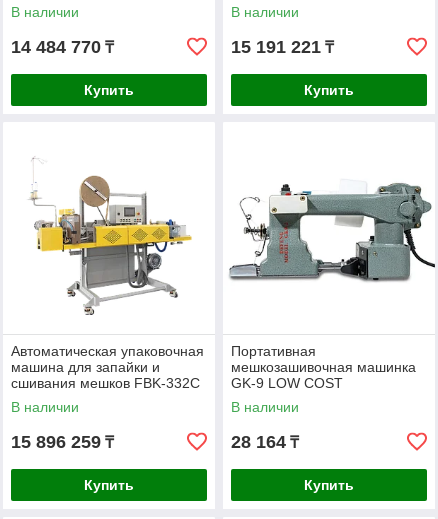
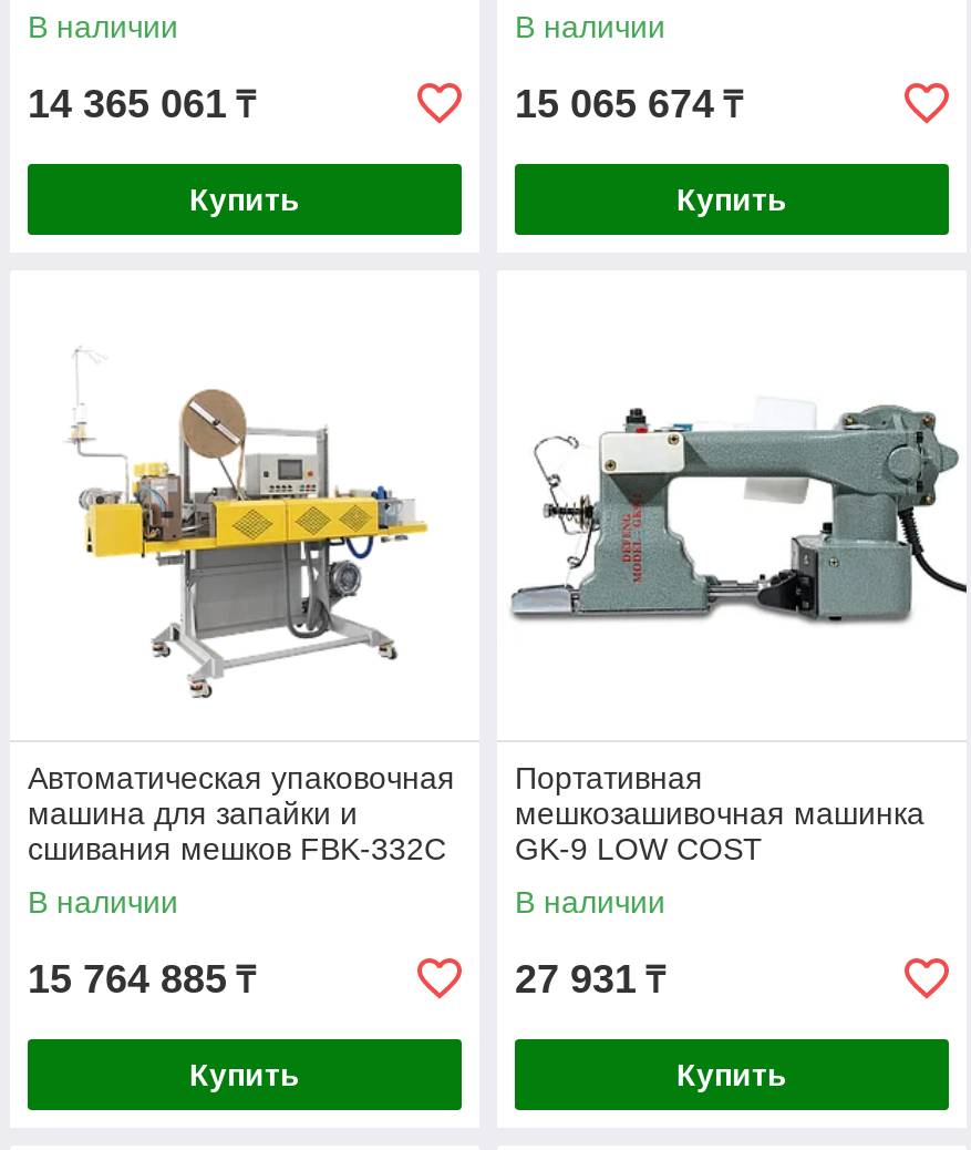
[11,37,114,57] 14 484 770 ₸ -> [28,82,256,127] 14 365 061 ₸
[231,37,334,57] 15 191 221 ₸ -> [515,82,743,127] 15 065 674 ₸
[11,432,114,452] 15 896 259 ₸ -> [28,958,256,1002] 15 764 885 ₸
[231,432,299,452] 28 164 ₸ -> [515,958,665,1002] 27 931 ₸

